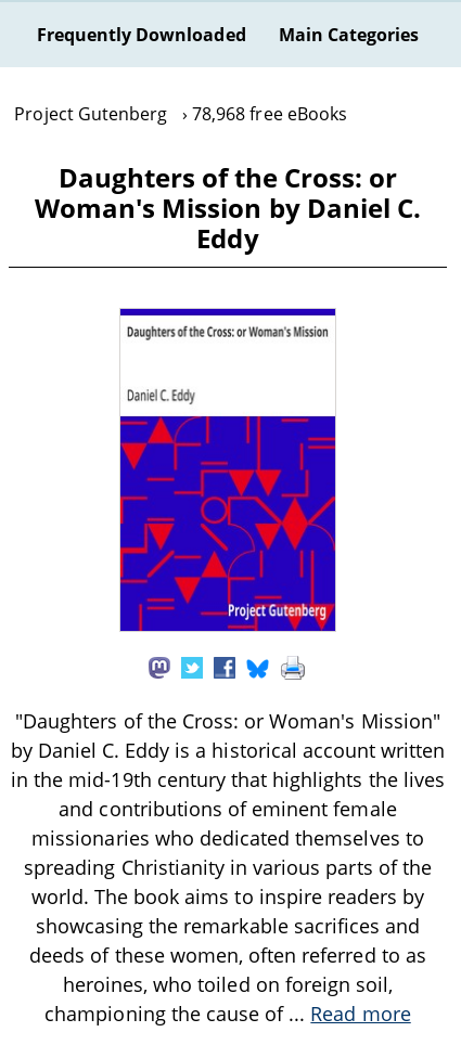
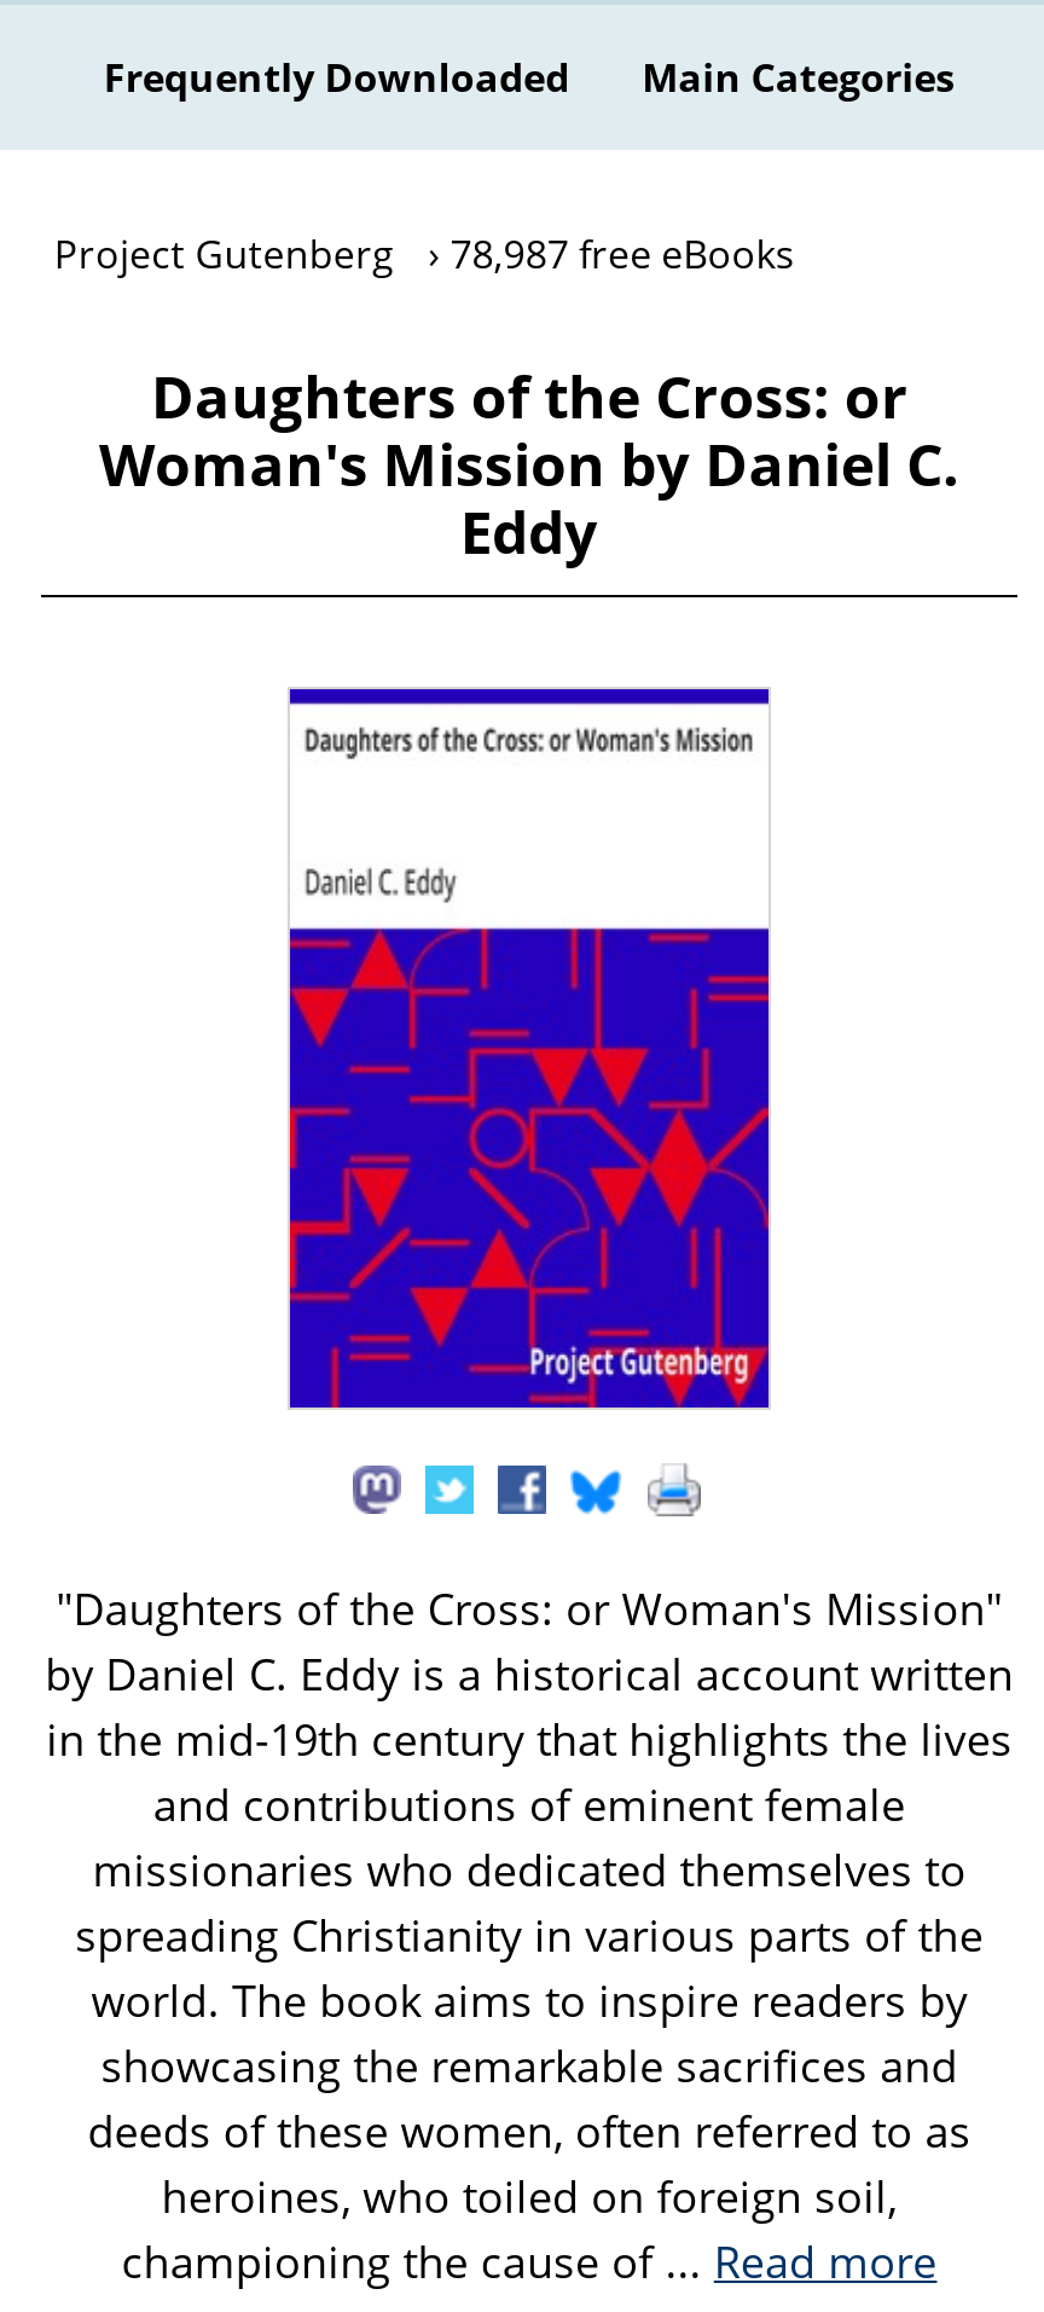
[15,102,347,126] Project Gutenberg 78,968 free eBooks -> [54,227,795,281] Project Gutenberg 78,987 free eBooks

